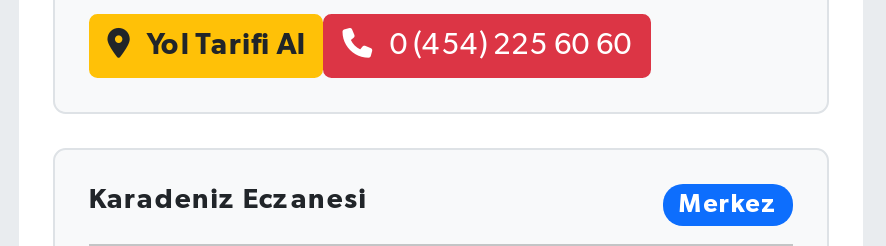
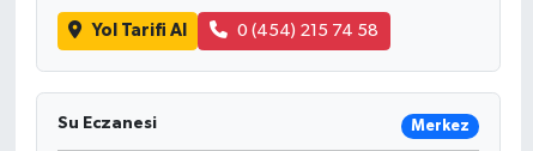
[389,30,631,60] 0 (454) 225 60 60 -> [237,21,379,39] 0 (454) 215 74 58
[89,186,367,214] Karadeniz Eczanesi -> [57,115,157,132] Su Eczanesi

